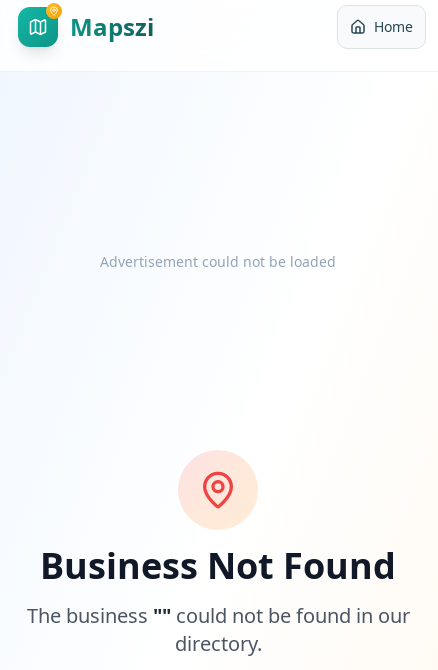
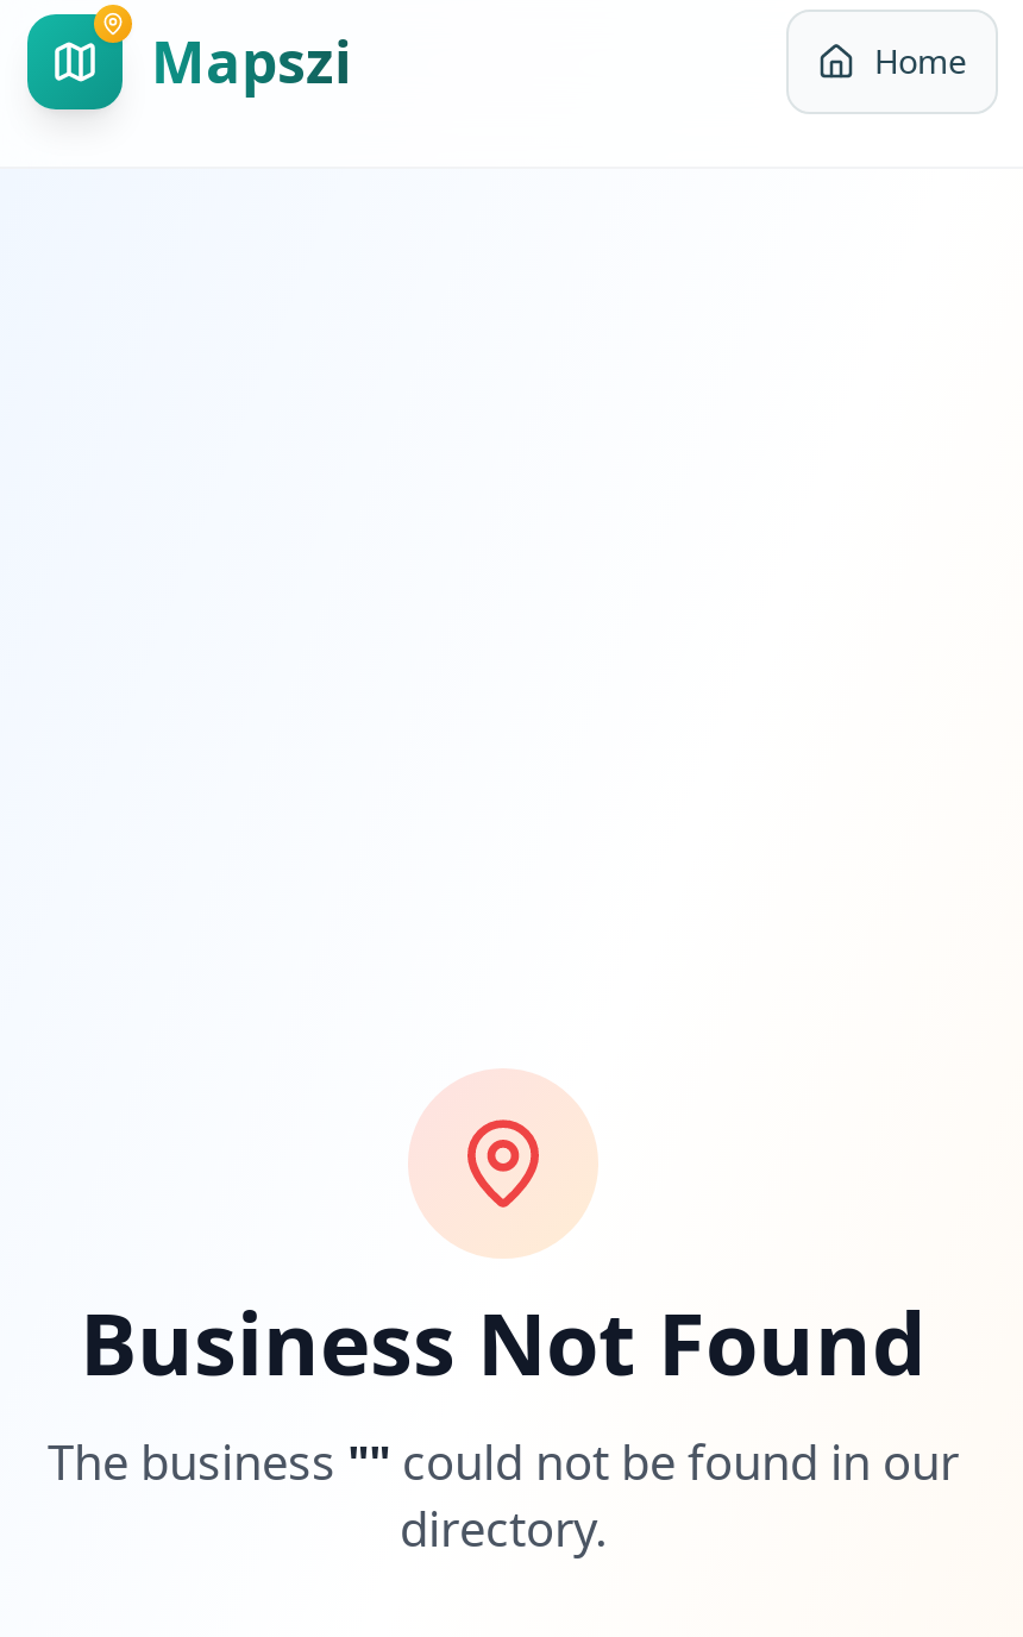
[100,251,336,270] Advertisement could not be loaded -> none

